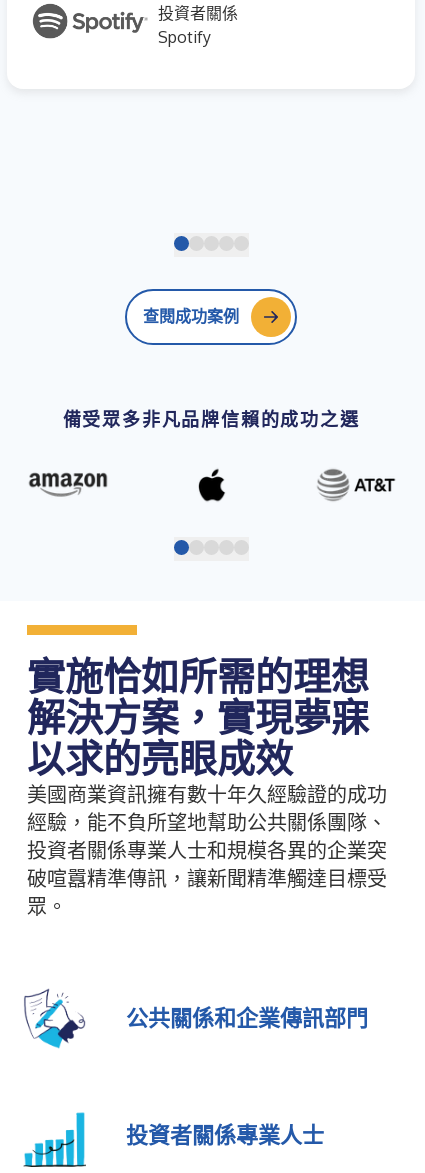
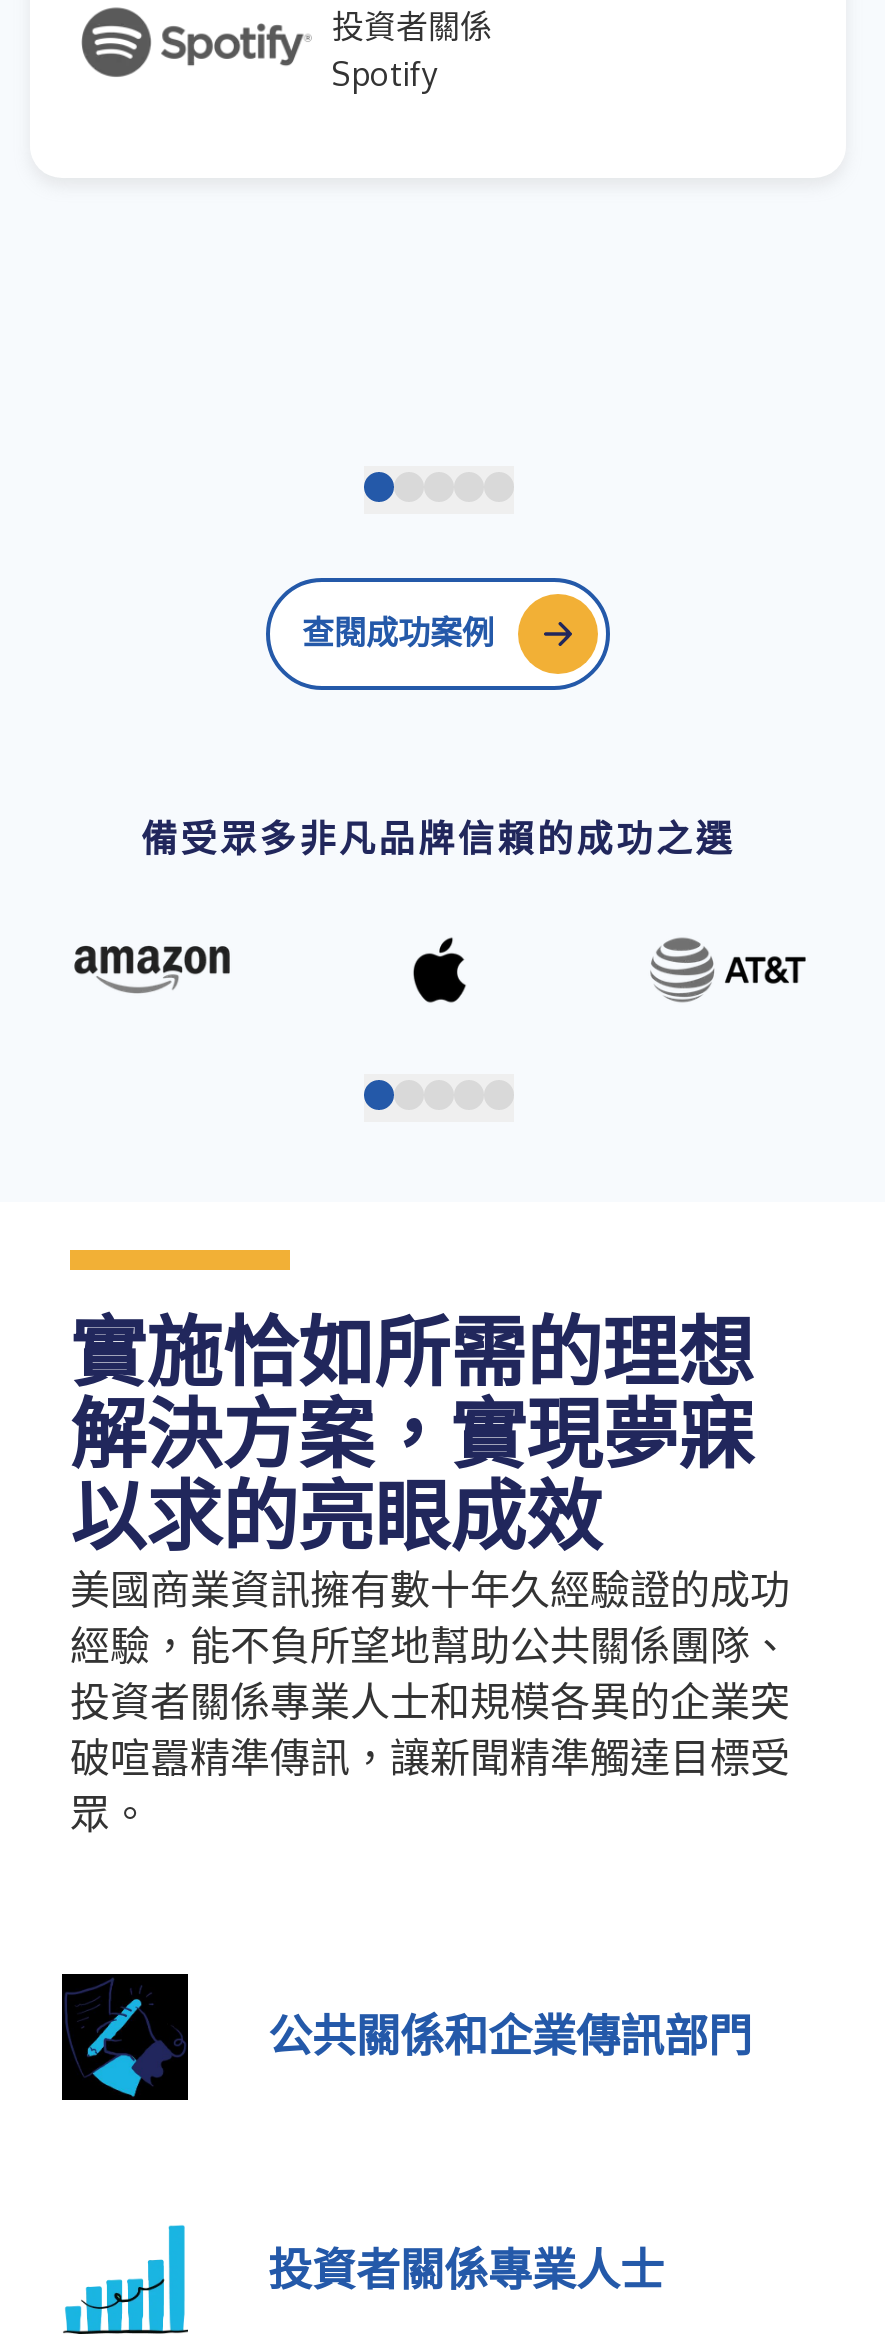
[23,987,86,1050] [image] -> [60,1972,190,2102] [image]

